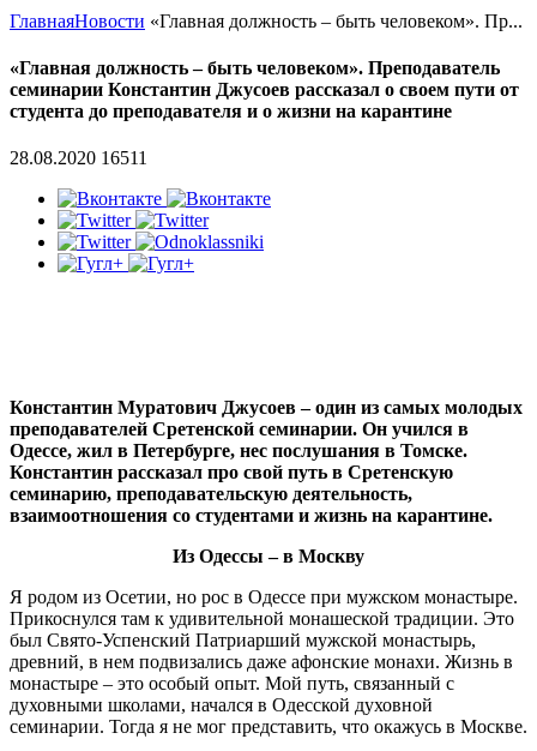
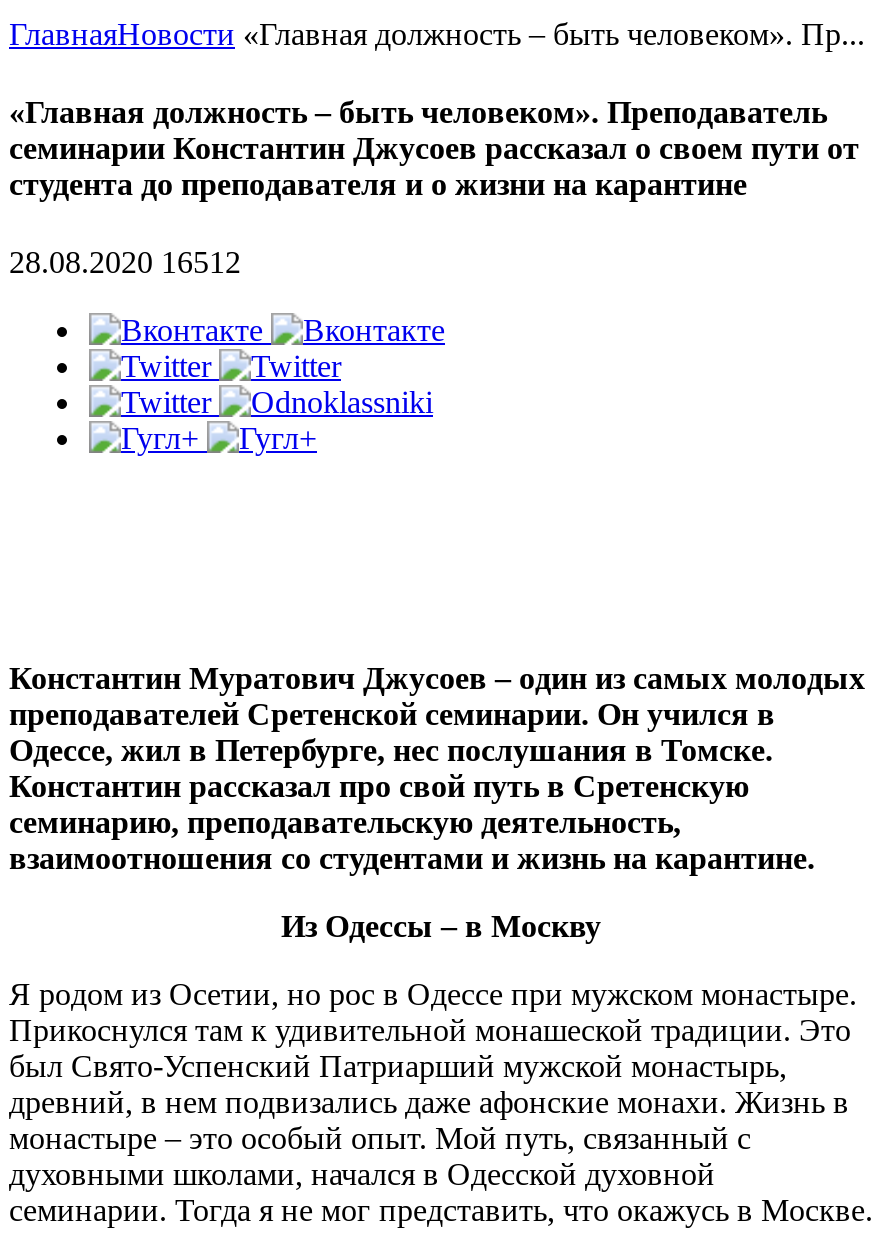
[10,148,147,168] 28.08.2020 16511 -> [9,246,241,280] 28.08.2020 16512

